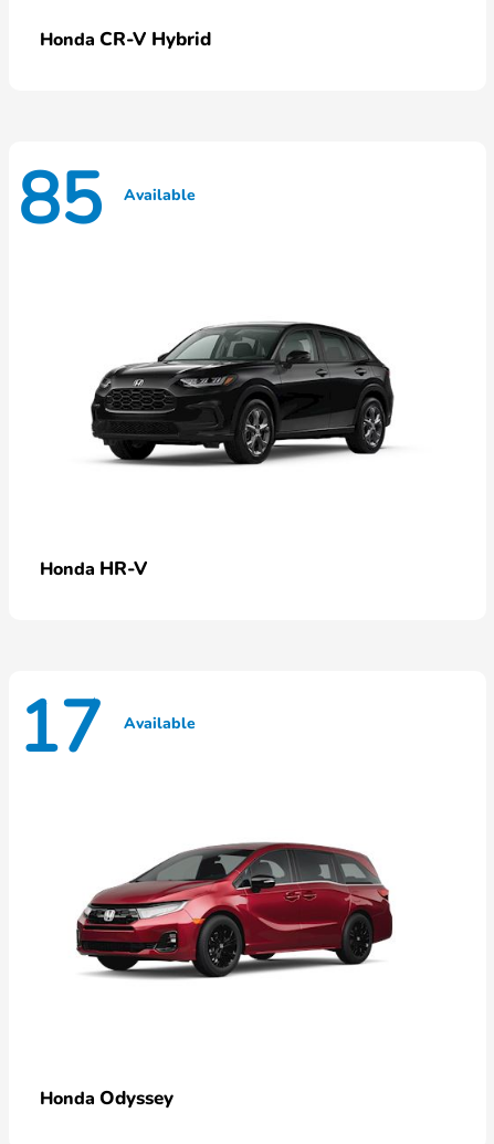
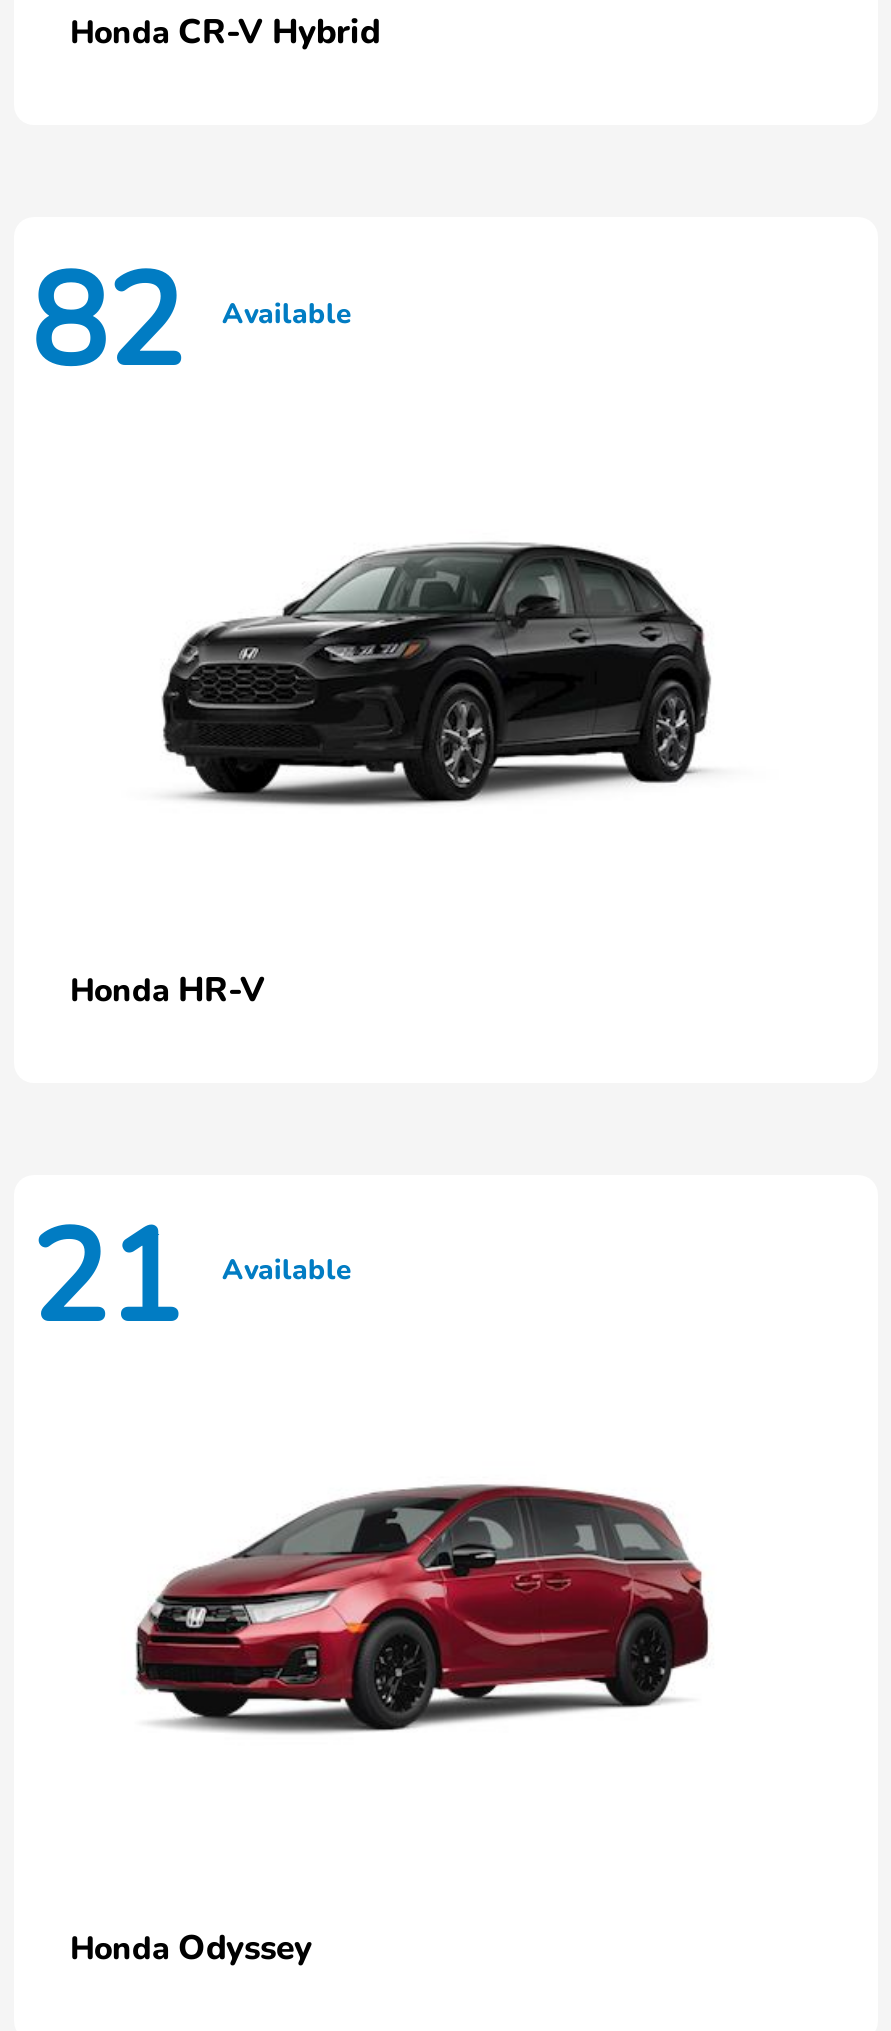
[18,151,196,248] 85 Available -> [30,234,352,410] 82 Available
[18,680,196,777] 17 Available -> [30,1192,352,1368] 21 Available

